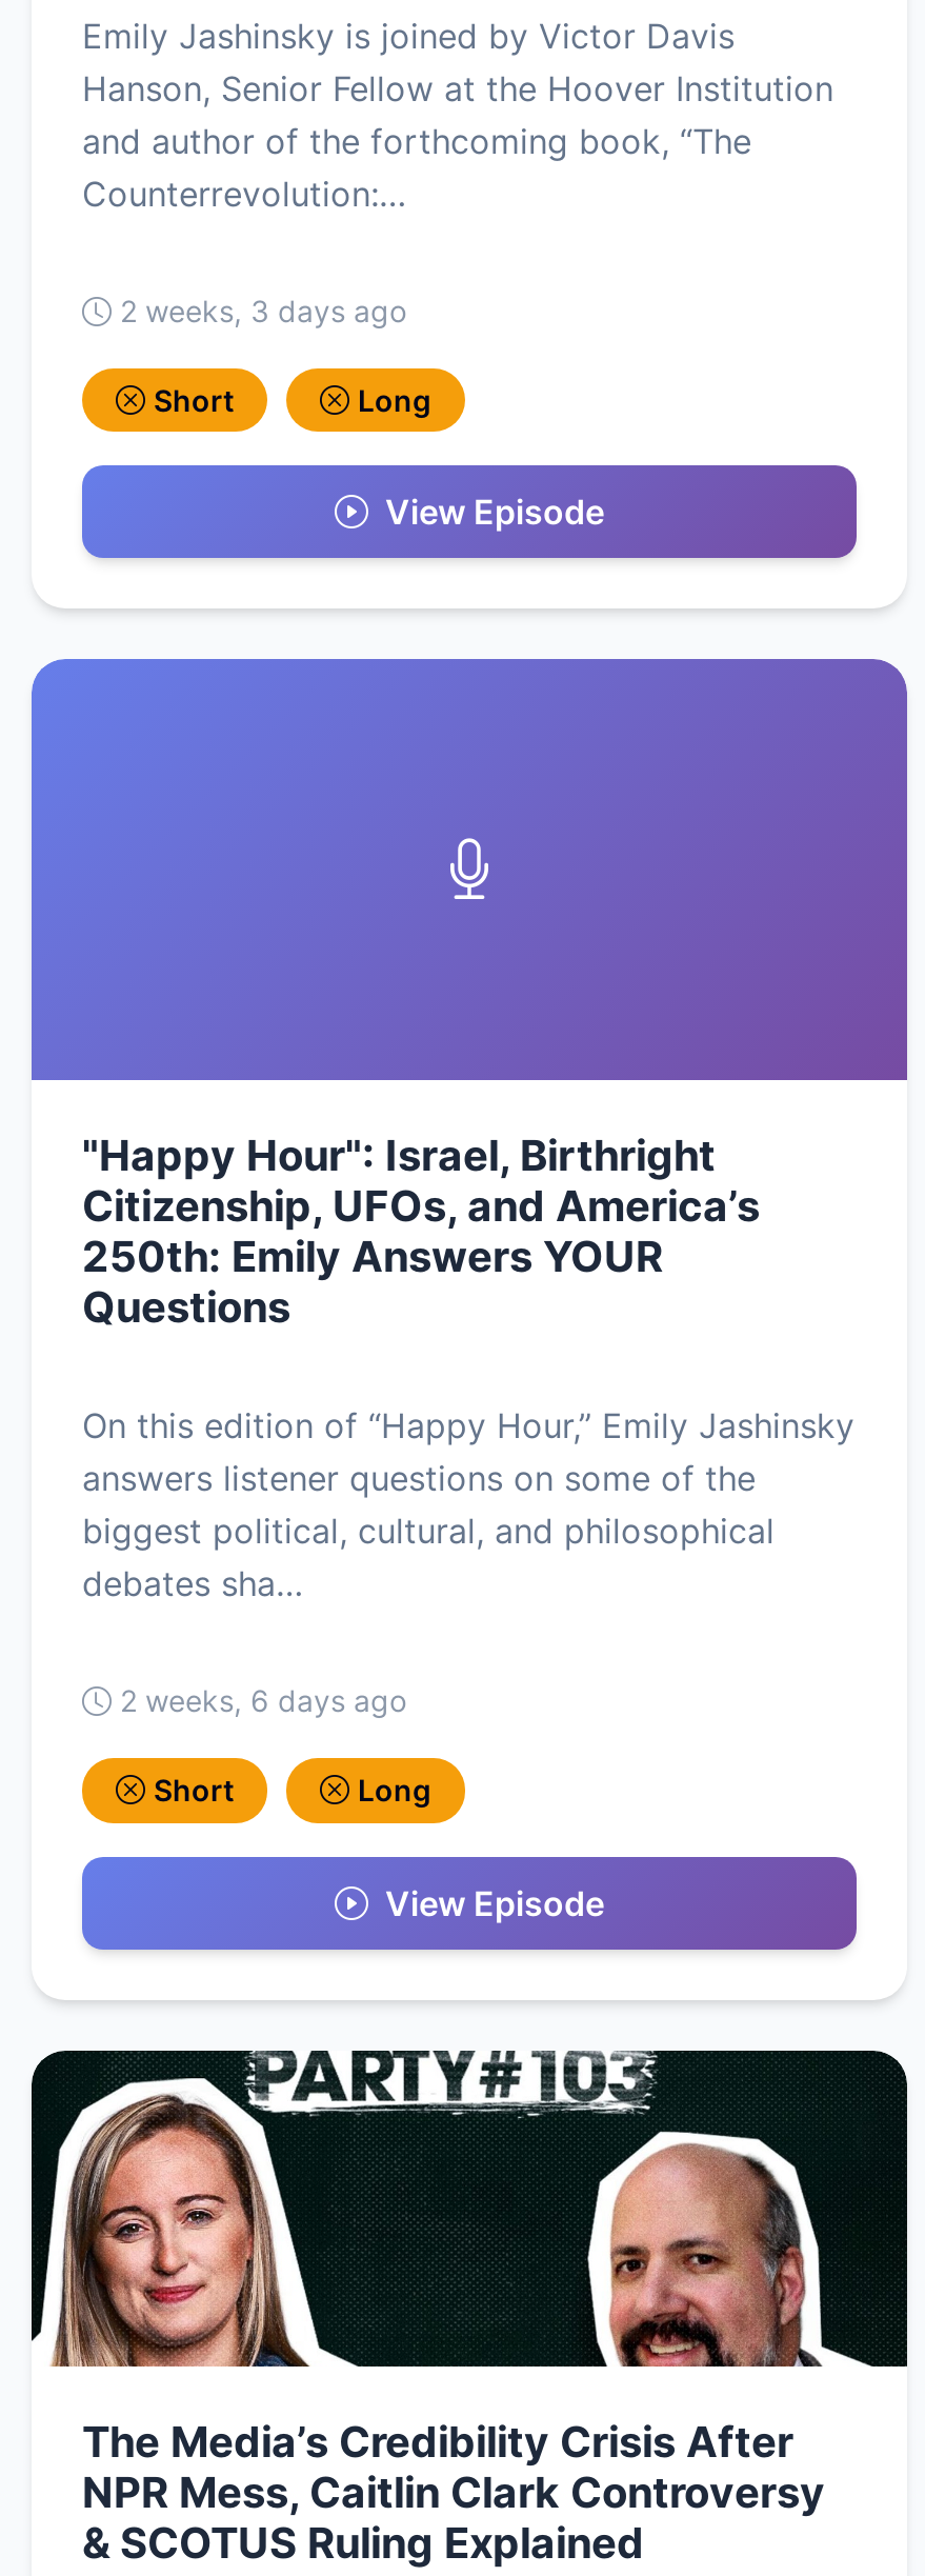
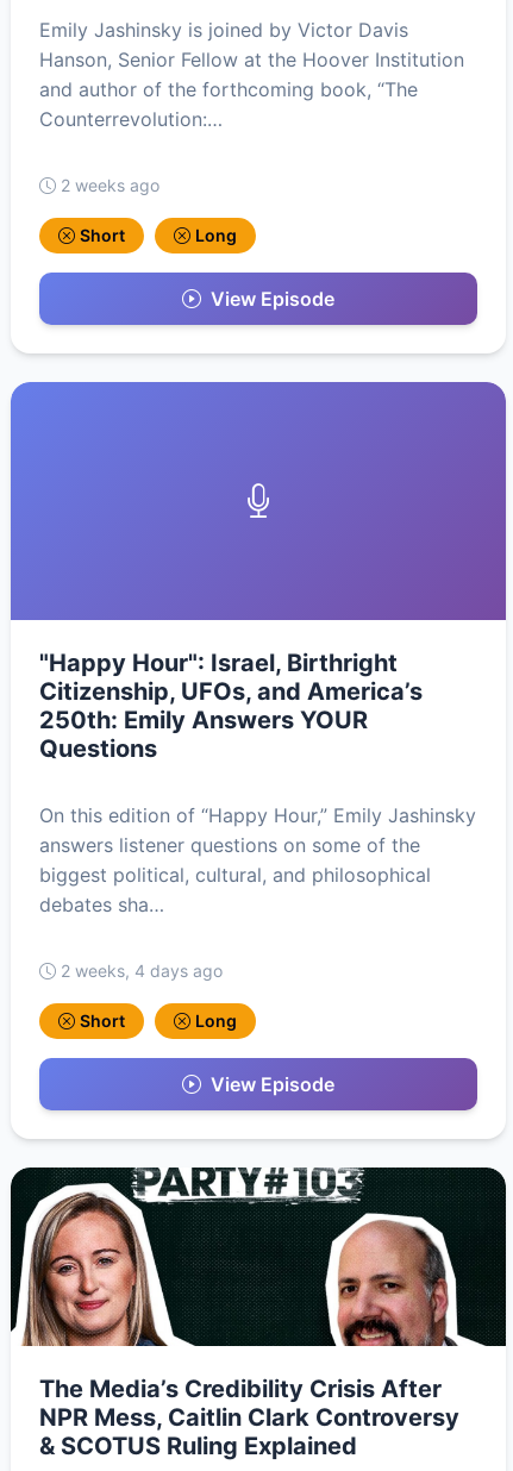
[120,292,406,328] 2 weeks, 3 days ago -> [61,175,159,195] 2 weeks ago
[120,1682,406,1718] 2 weeks, 6 days ago -> [61,961,223,981] 2 weeks, 4 days ago

